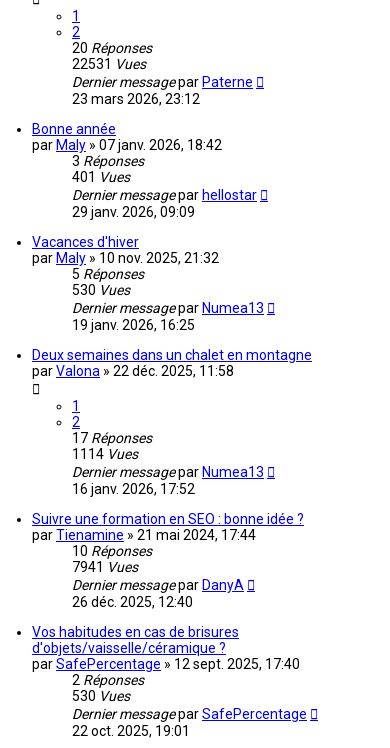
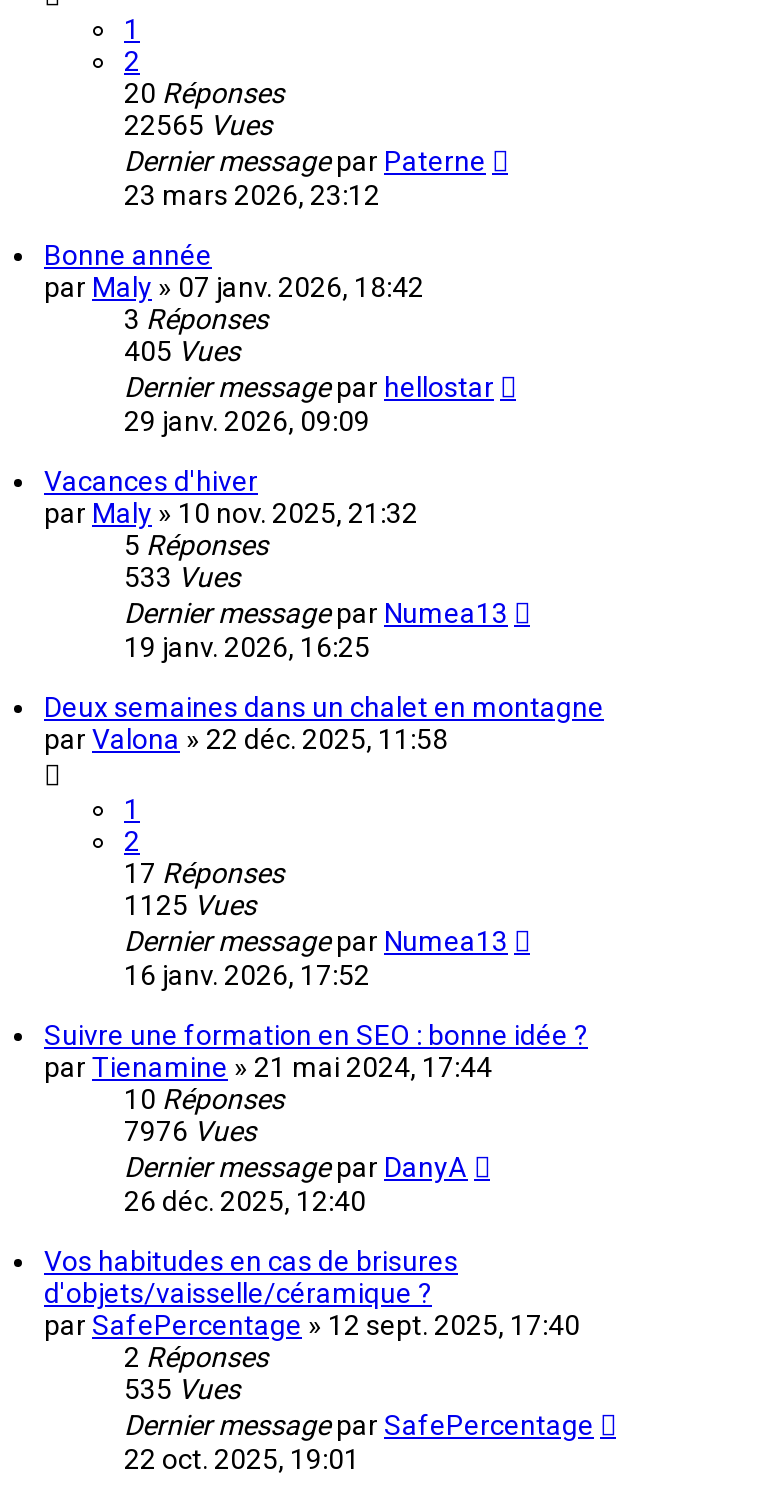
[72,56,146,72] 22531 Vues -> [124,109,272,141] 22565 Vues
[72,169,130,185] 401 Vues -> [124,335,240,367] 405 Vues
[72,282,130,298] 530 Vues -> [124,561,240,593] 533 Vues
[72,446,138,462] 1114 Vues -> [124,889,256,921] 1125 Vues
[72,559,138,575] 7941 Vues -> [124,1115,256,1147] 7976 Vues
[72,688,130,704] 530 Vues -> [124,1373,240,1405] 535 Vues

